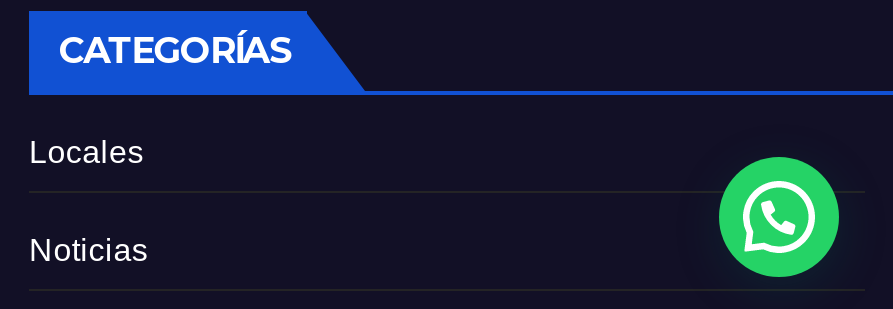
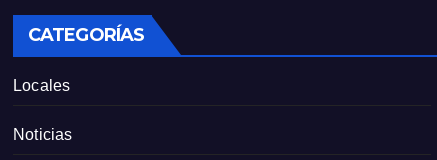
[717,154,841,280] [image] -> none

